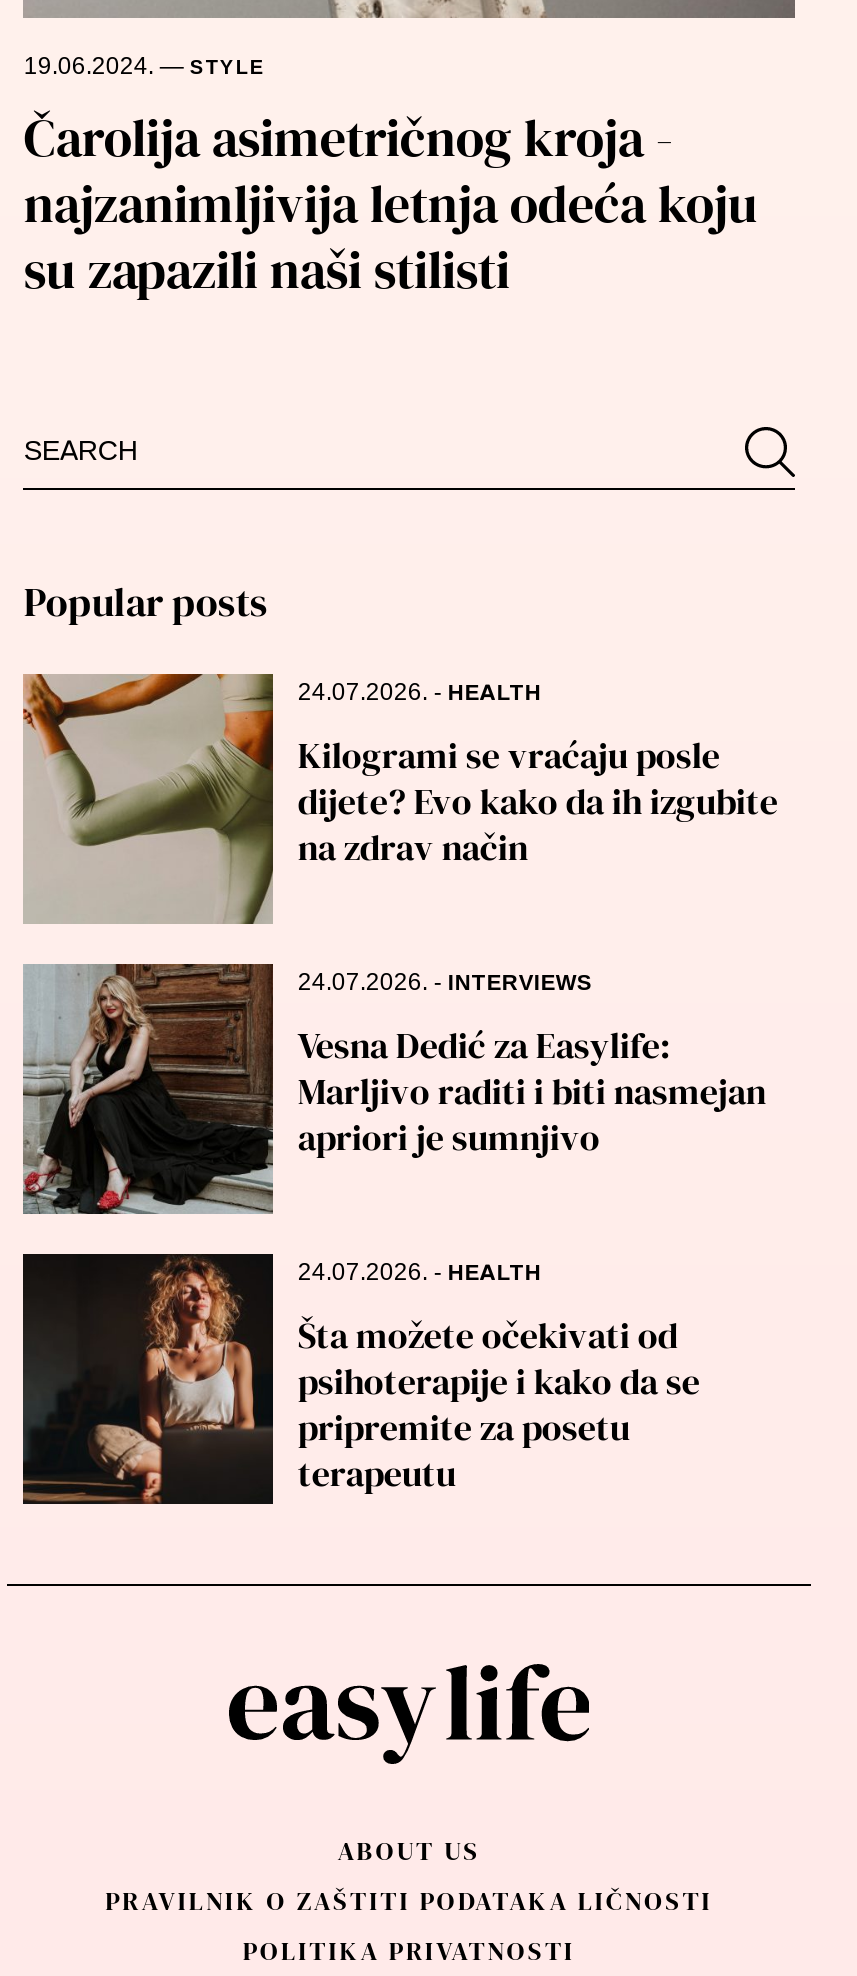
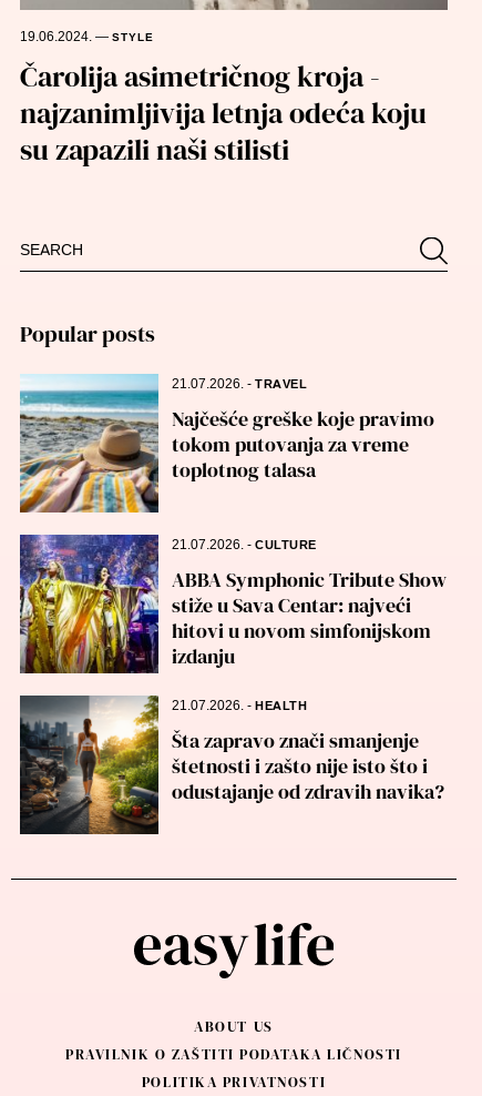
[21,672,542,924] [image] | 24.07.2026. - HEALTH -> [19,374,307,514] [image] | 21.07.2026. - TRAVEL
[298,729,778,871] Kilogrami se vraćaju posle | dijete? Evo kako da ih izgubite | na zdrav način -> [172,404,435,483] Najčešće greške koje pravimo | tokom putovanja za vreme | toplotnog talasa
[23,962,592,1216] [image] | 24.07.2026. - INTERVIEWS -> [20,534,317,674] [image] | 21.07.2026. - CULTURE
[298,1019,766,1161] Vesna Dedić za Easylife: | Marljivo raditi i biti nasmejan | apriori je sumnjivo -> [172,565,447,670] ABBA Symphonic Tribute Show | stiže u Sava Centar: najveći | hitovi u novom simfonijskom | izdanju
[23,1252,542,1506] [image] | 24.07.2026. - HEALTH -> [20,694,307,835] [image] | 21.07.2026. - HEALTH
[298,1309,700,1497] Šta možete očekivati od | psihoterapije i kako da se | pripremite za posetu | terapeutu -> [172,726,445,805] Šta zapravo znači smanjenje | štetnosti i zašto nije isto što i | odustajanje od zdravih navika?

